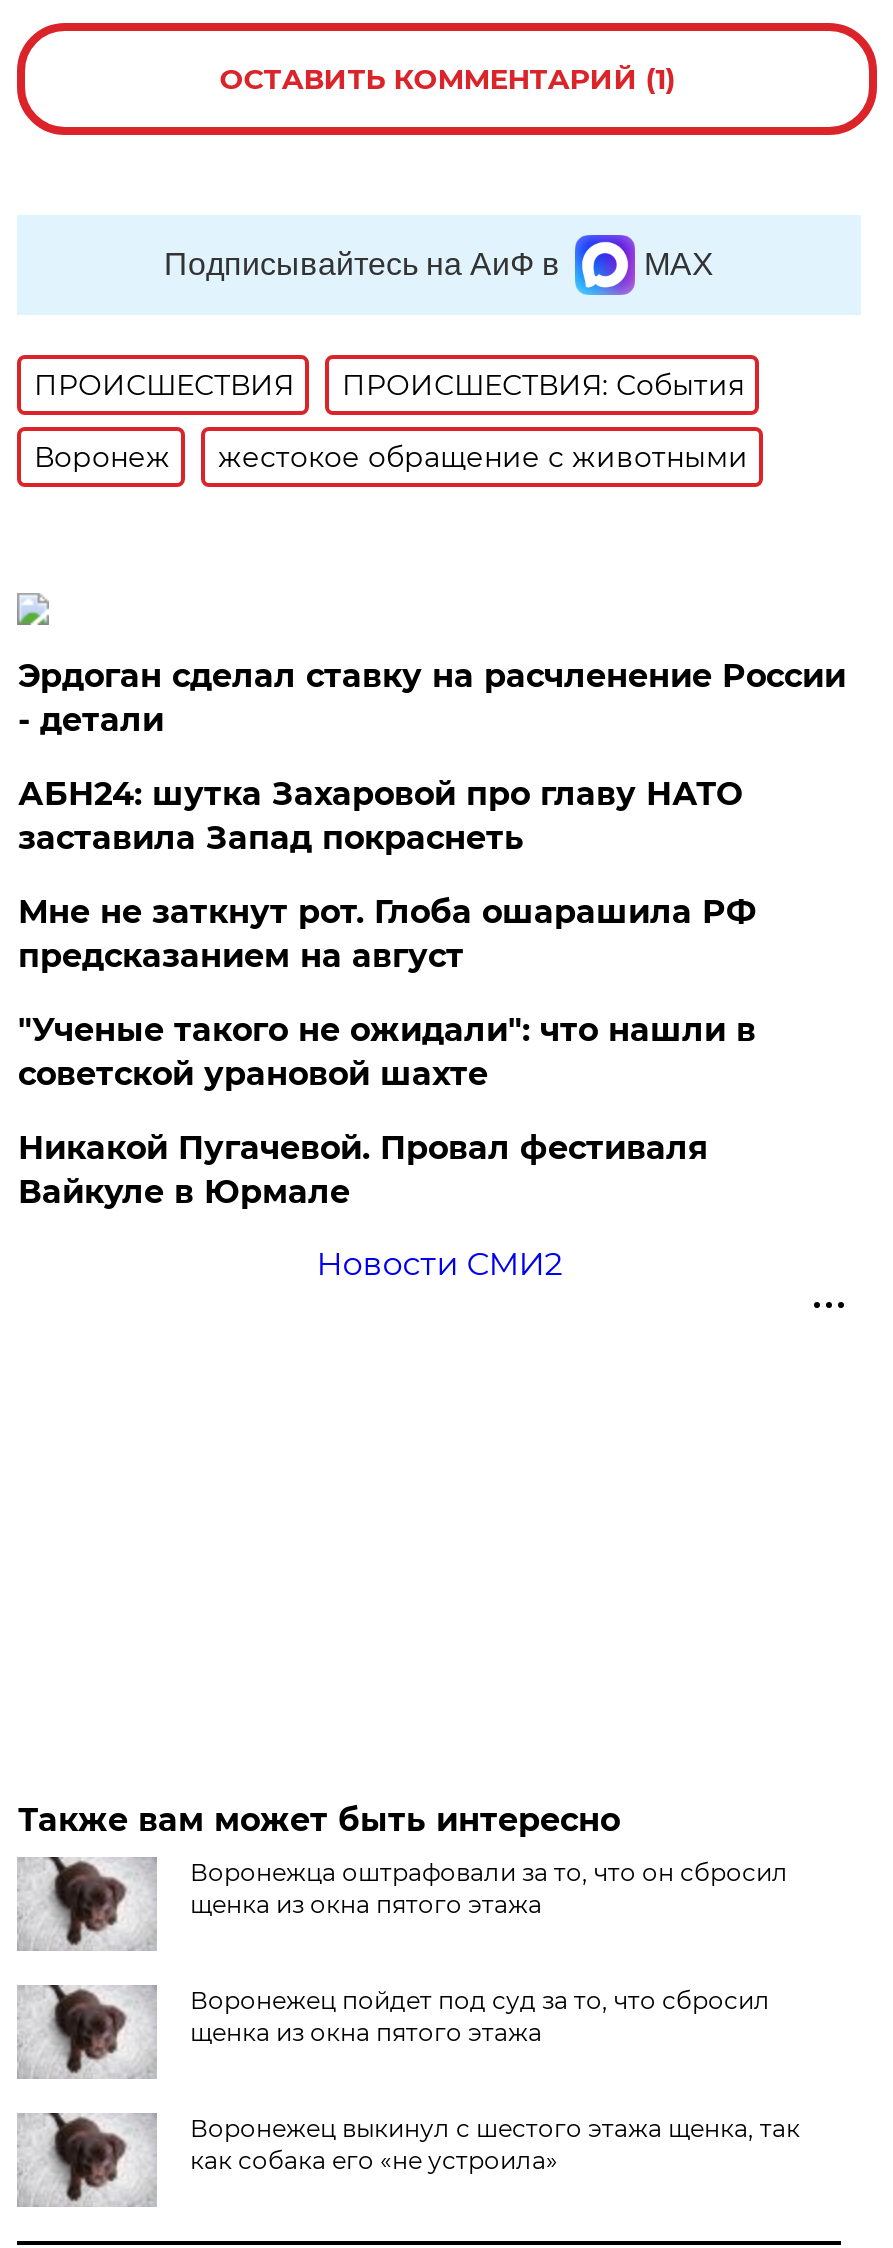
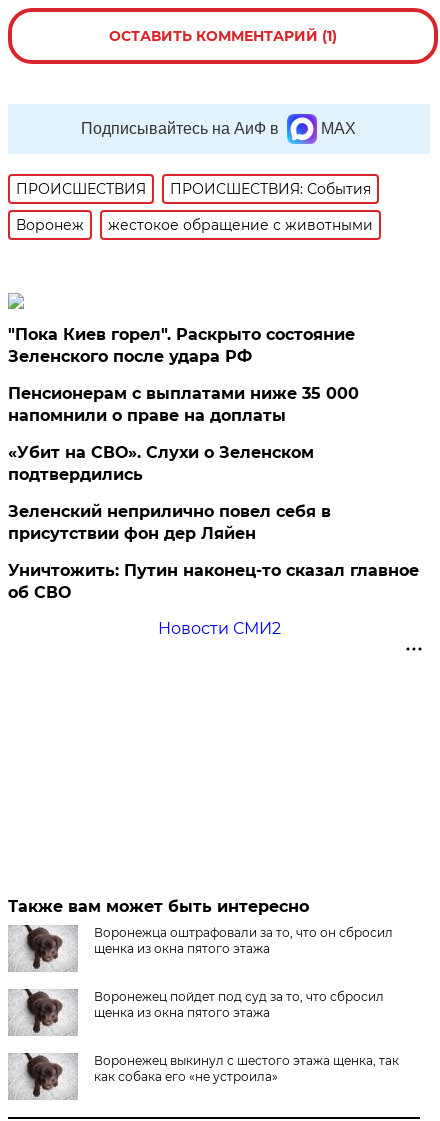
[18,657,846,739] Эрдоган сделал ставку на расчленение России | - детали -> [8,325,355,366] "Пока Киев горел". Раскрыто состояние | Зеленского после удара РФ
[18,775,742,857] АБН24: шутка Захаровой про главу НАТО | заставила Запад покраснеть -> [8,384,359,425] Пенсионерам с выплатами ниже 35 000 | напомнили о праве на доплаты
[18,893,756,975] Мне не заткнут рот. Глоба ошарашила РФ | предсказанием на август -> [8,443,314,484] «Убит на СВО». Слухи о Зеленском | подтвердились
[18,1011,756,1093] "Ученые такого не ожидали": что нашли в | советской урановой шахте -> [8,502,331,543] Зеленский неприлично повел cебя в | присутствии фон дер Ляйен
[18,1129,708,1211] Никакой Пугачевой. Провал фестиваля | Вайкуле в Юрмале -> [8,561,419,602] Уничтожить: Путин наконец-то сказал главное | об СВО

